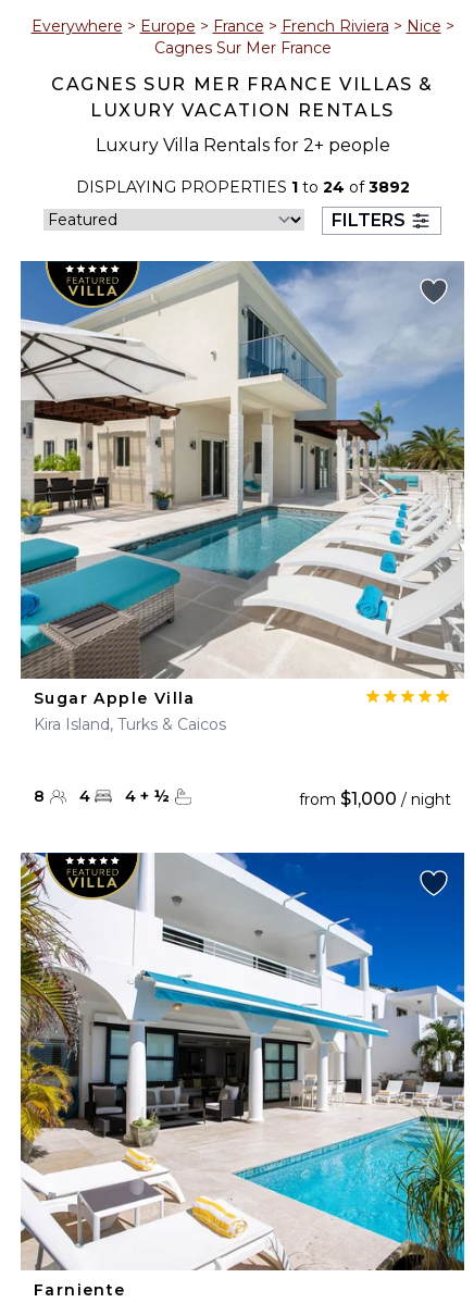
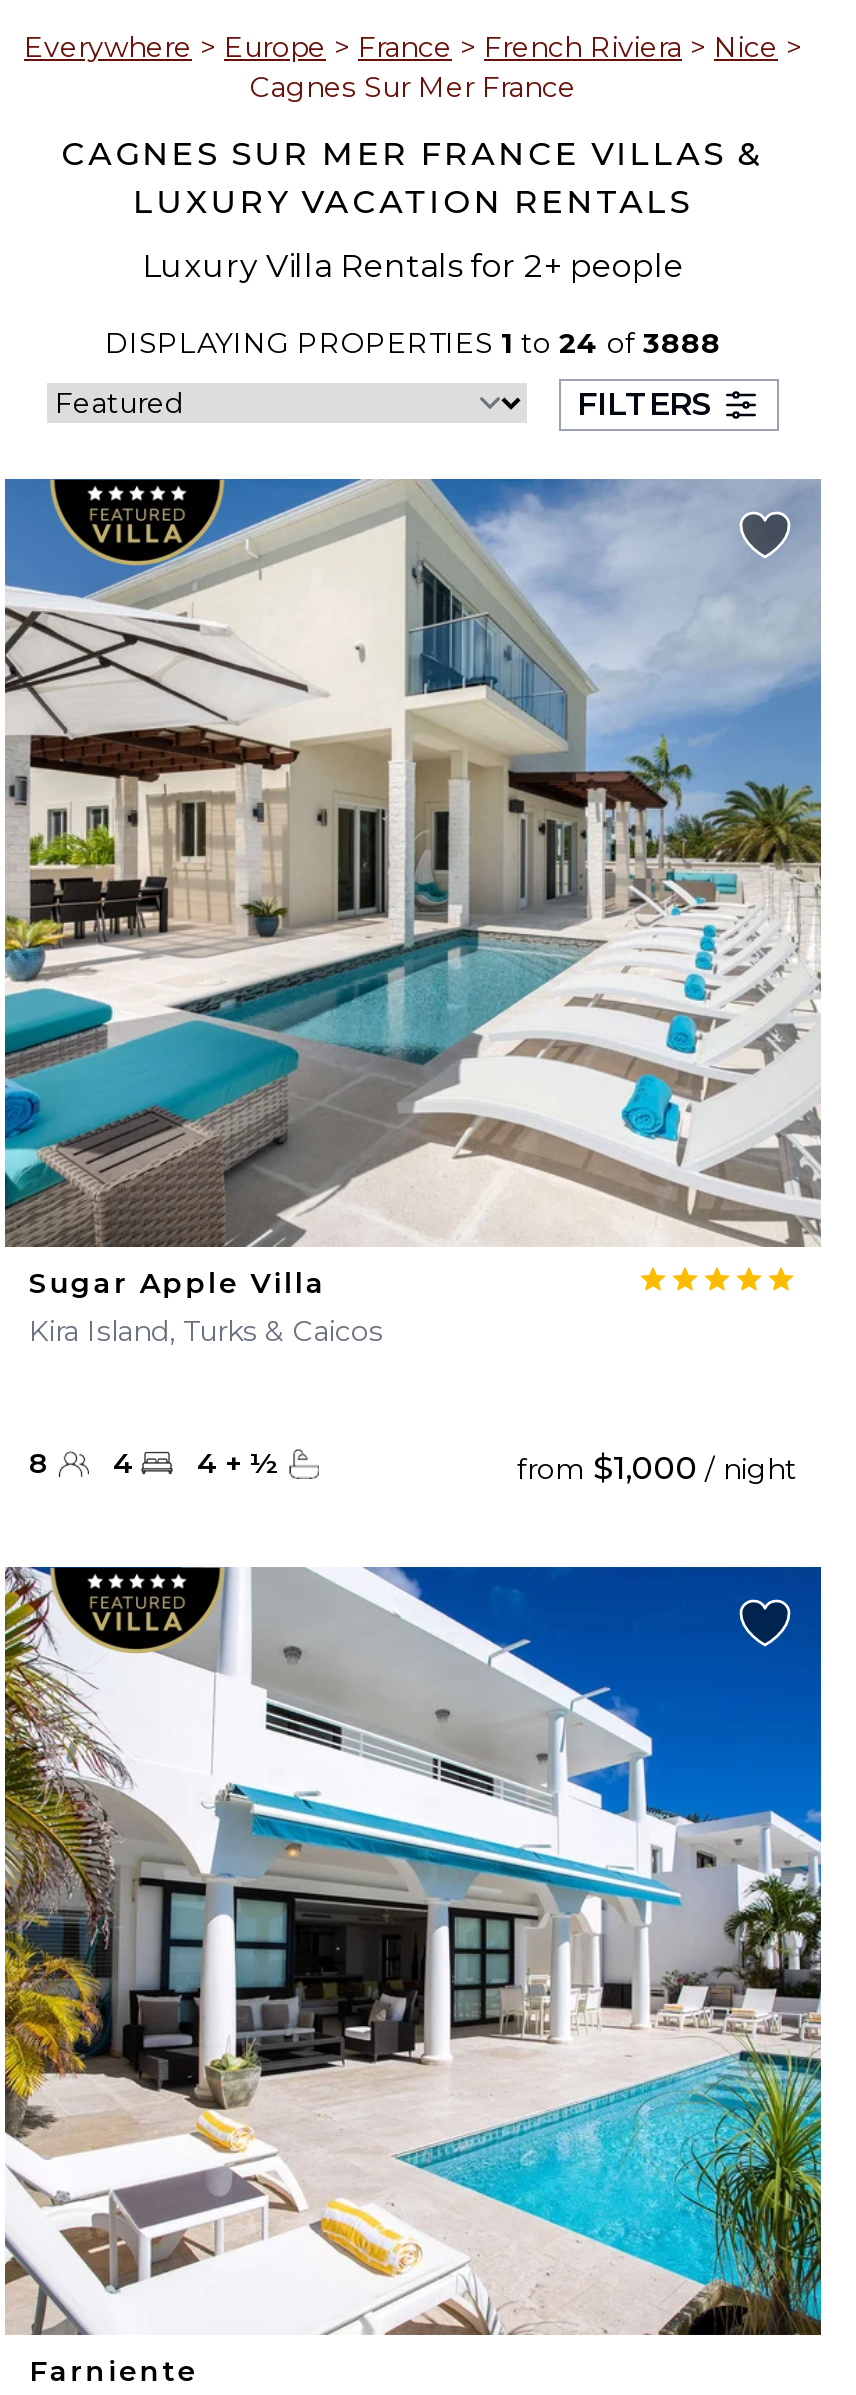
[76,177,409,197] DISPLAYING PROPERTIES 1 to 24 of 3892 -> [105,325,721,361] DISPLAYING PROPERTIES 1 to 24 of 3888

